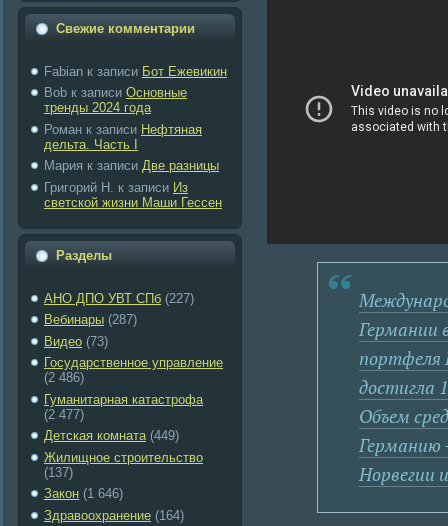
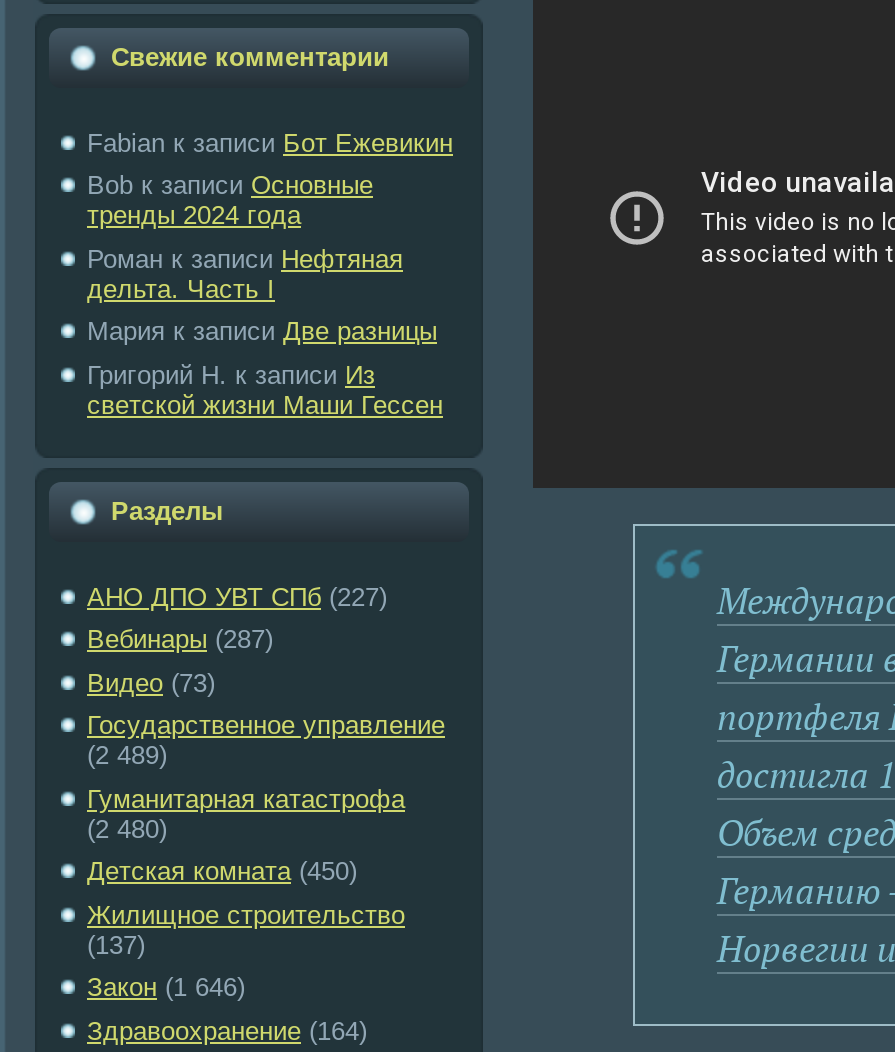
[44,370,84,385] (2 486) -> [87,740,167,770] (2 489)
[44,406,84,421] (2 477) -> [87,813,167,843] (2 480)
[44,428,179,443] Детская комната (449) -> [87,856,357,886] Детская комната (450)

